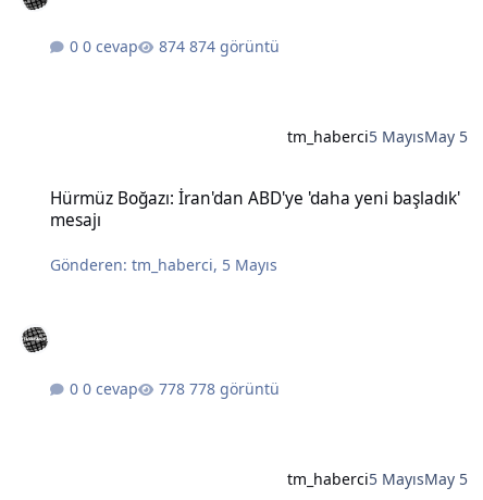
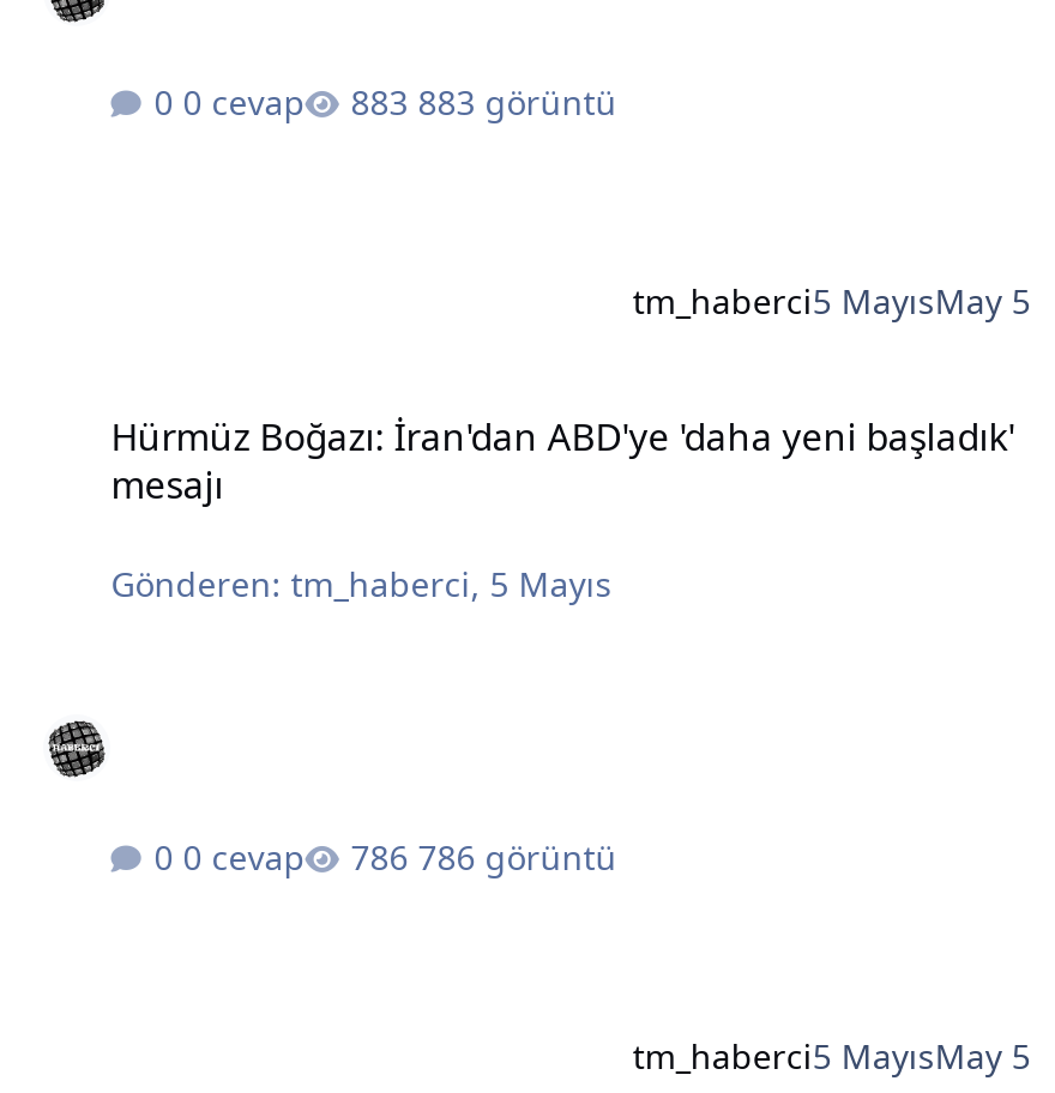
[190,36,280,57] 874 görüntü -> [418,80,617,125] 883 görüntü
[190,378,280,399] 778 görüntü -> [418,835,617,880] 786 görüntü

